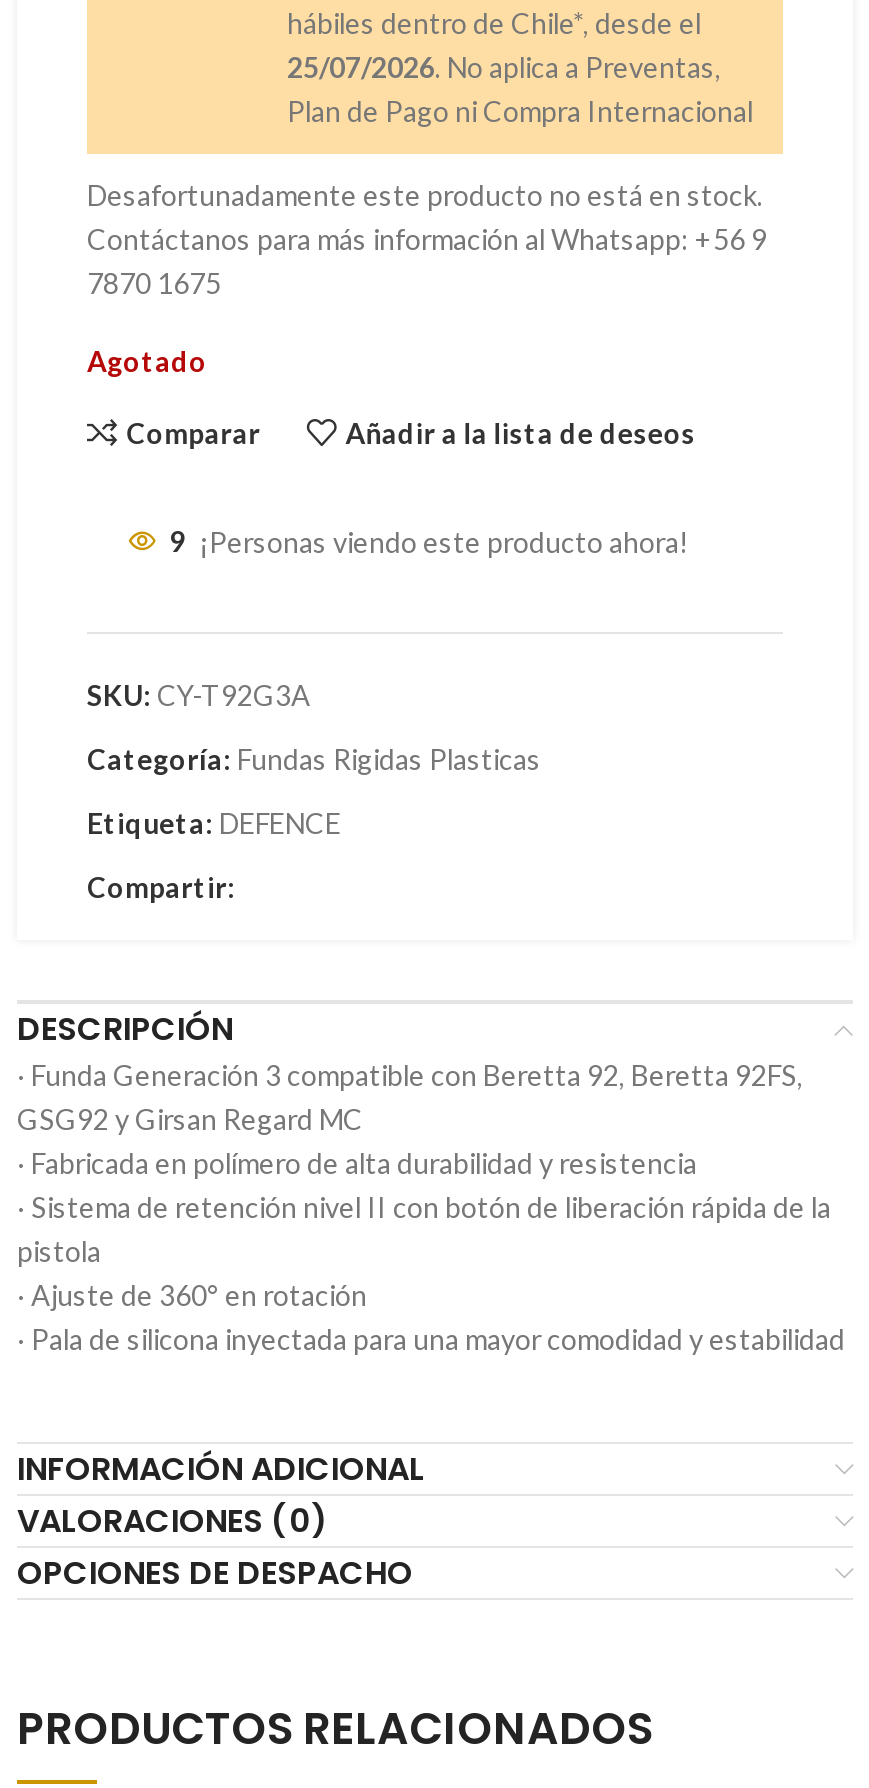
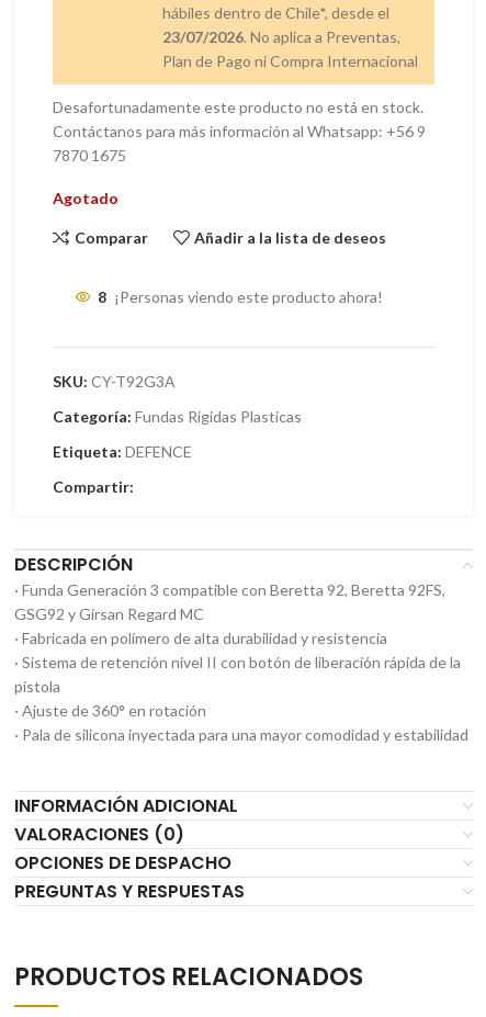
[287,50,721,84] 25/07/2026. No aplica a Preventas, -> [162,27,400,46] 23/07/2026. No aplica a Preventas,
[169,525,689,559] 9 ¡Personas viendo este producto ahora! -> [98,288,383,307] 8 ¡Personas viendo este producto ahora!
none -> [14,879,245,904] PREGUNTAS Y RESPUESTAS

